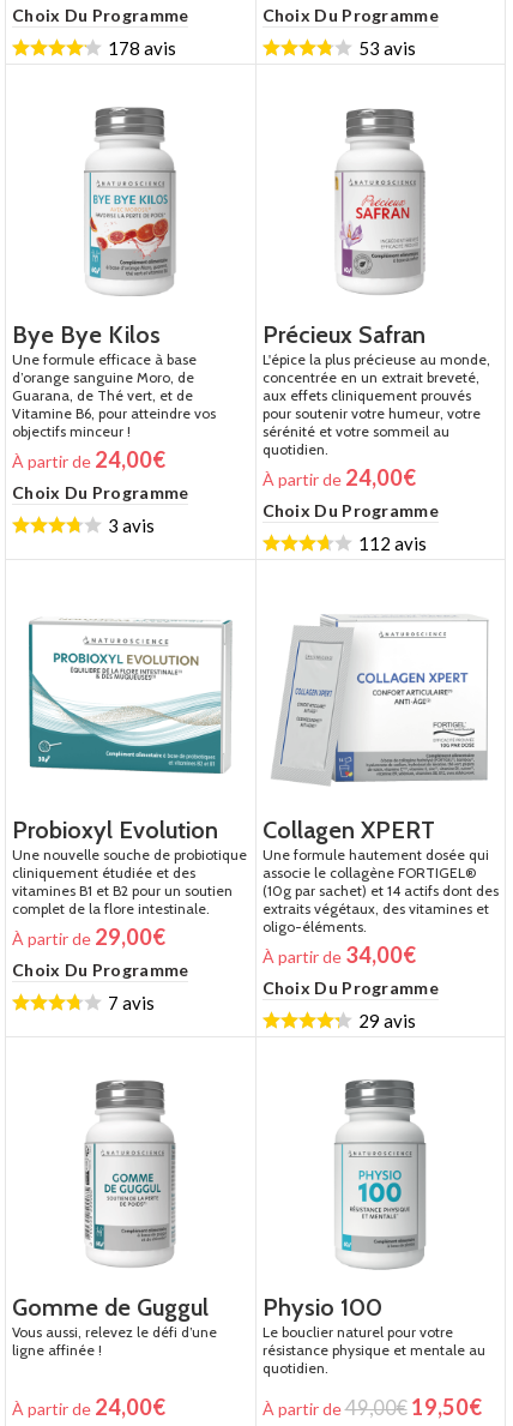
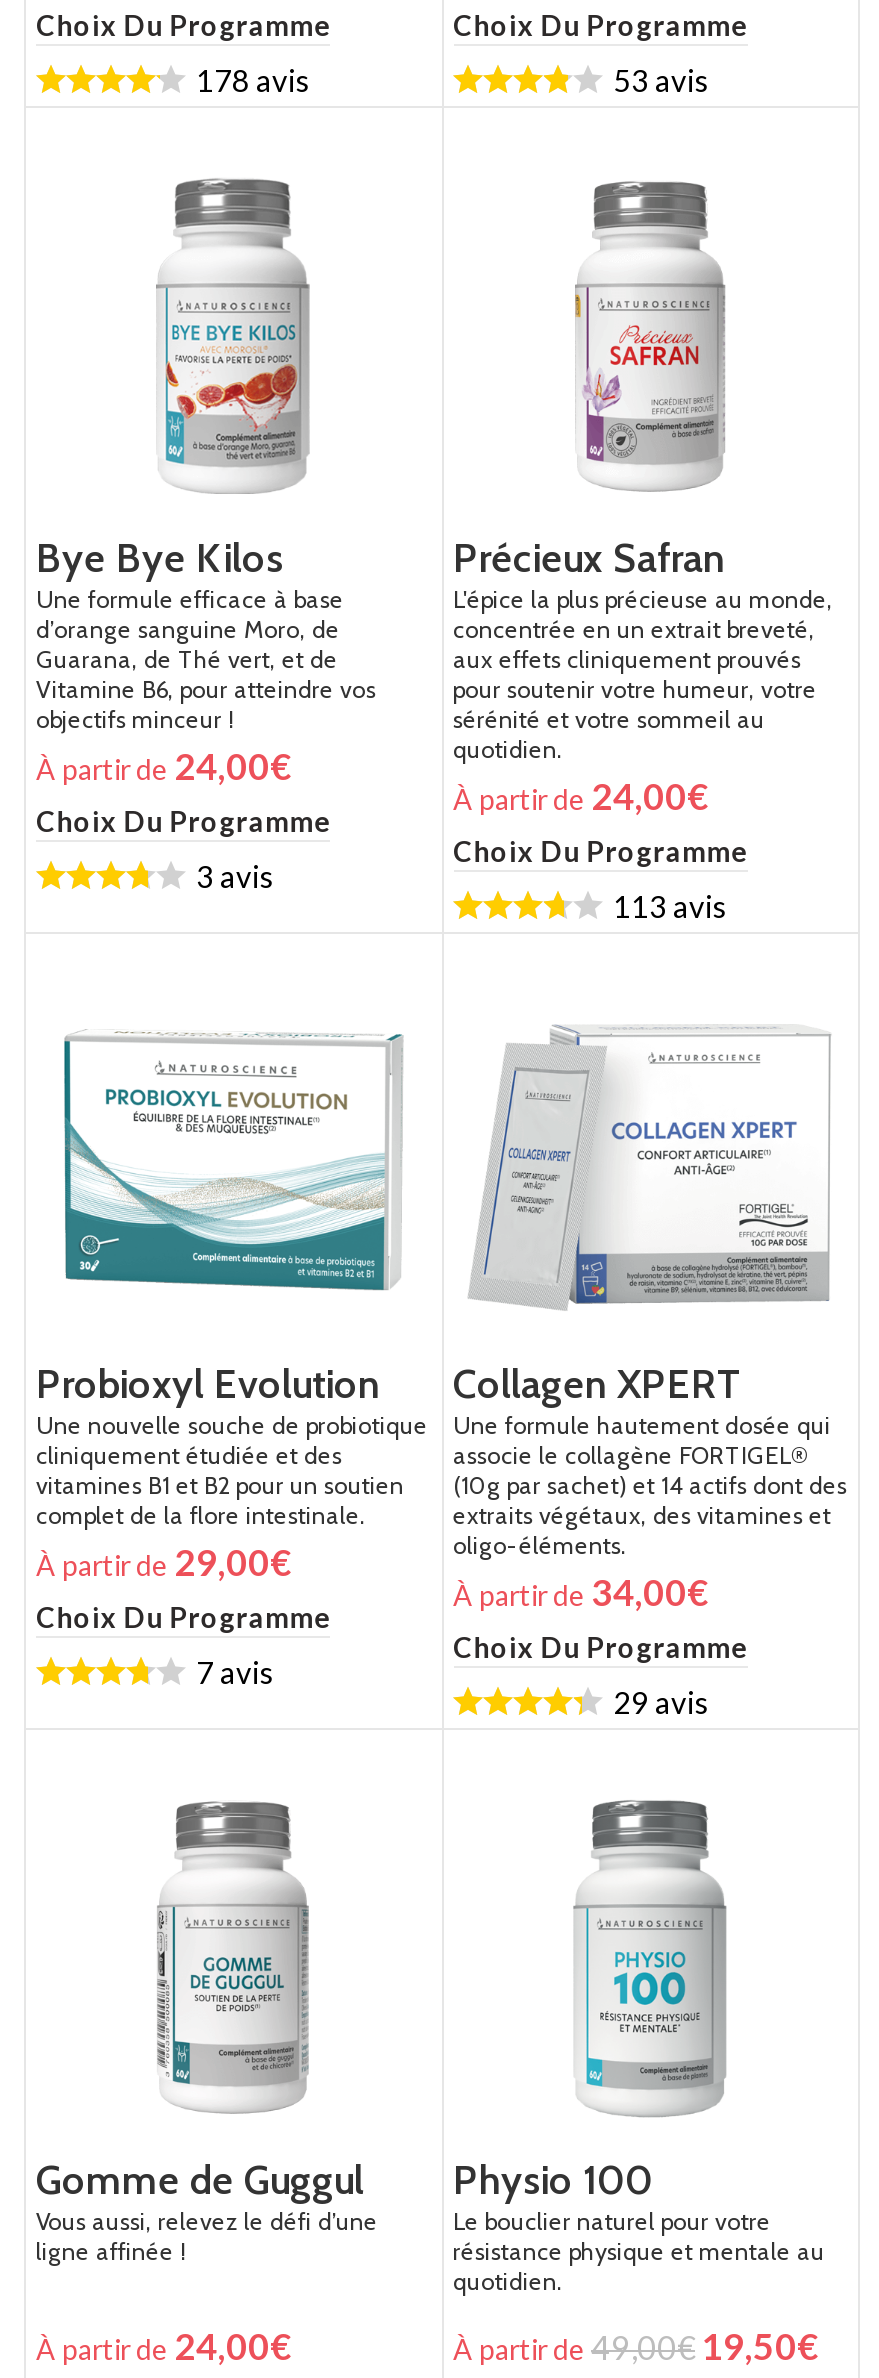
[358,532,426,554] 112 avis -> [613,888,727,924] 113 avis

